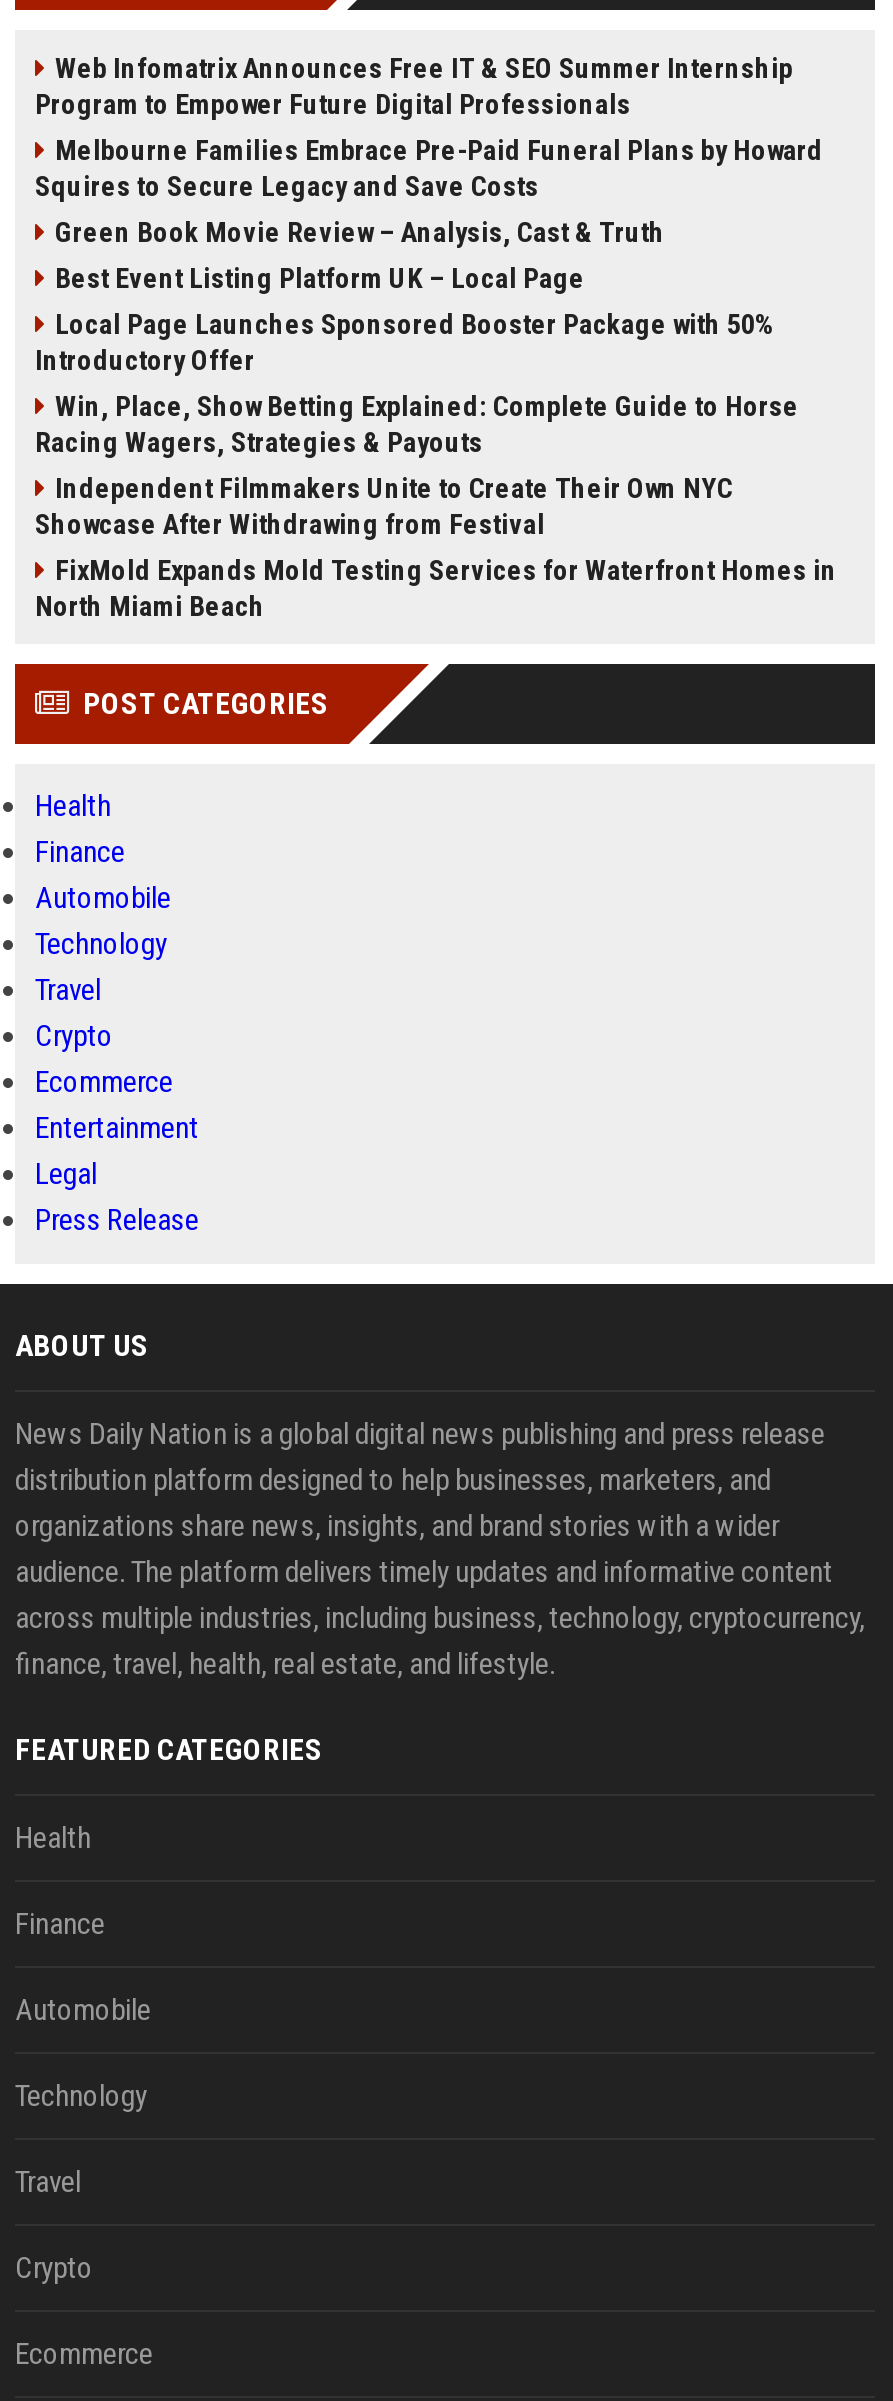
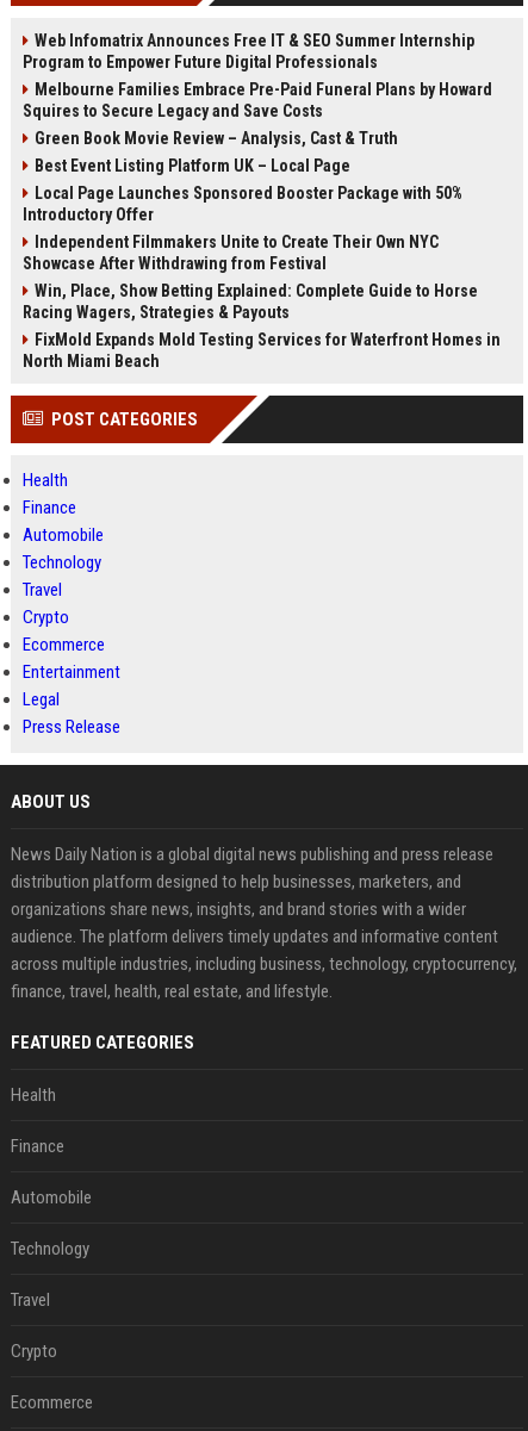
moved [35,390,799,458] -> [23,281,478,322]: Win, Place, Show Betting Explained: Complete Guide to Horse | Racing Wagers, Strategies & Payouts
moved [35,472,733,540] -> [23,232,439,273]: Independent Filmmakers Unite to Create Their Own NYC | Showcase After Withdrawing from Festival

